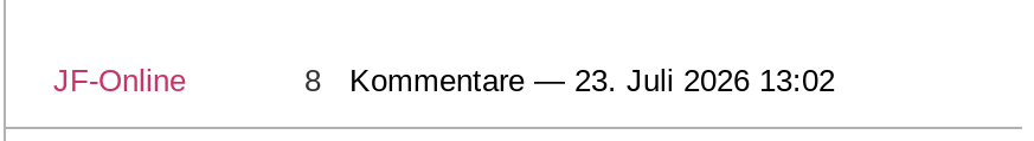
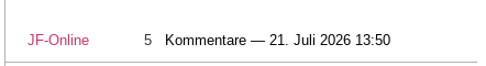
[295,62,321,97] 8 -> [140,31,152,48] 5
[349,62,835,97] Kommentare — 23. Juli 2026 13:02 -> [165,31,390,48] Kommentare — 21. Juli 2026 13:50

